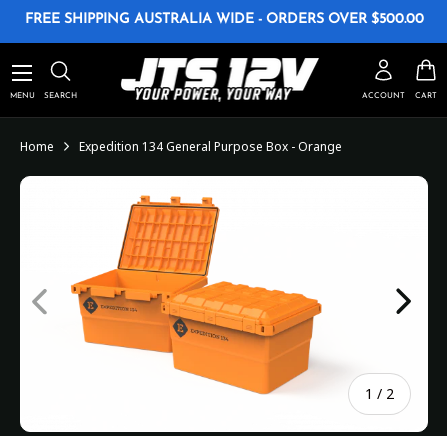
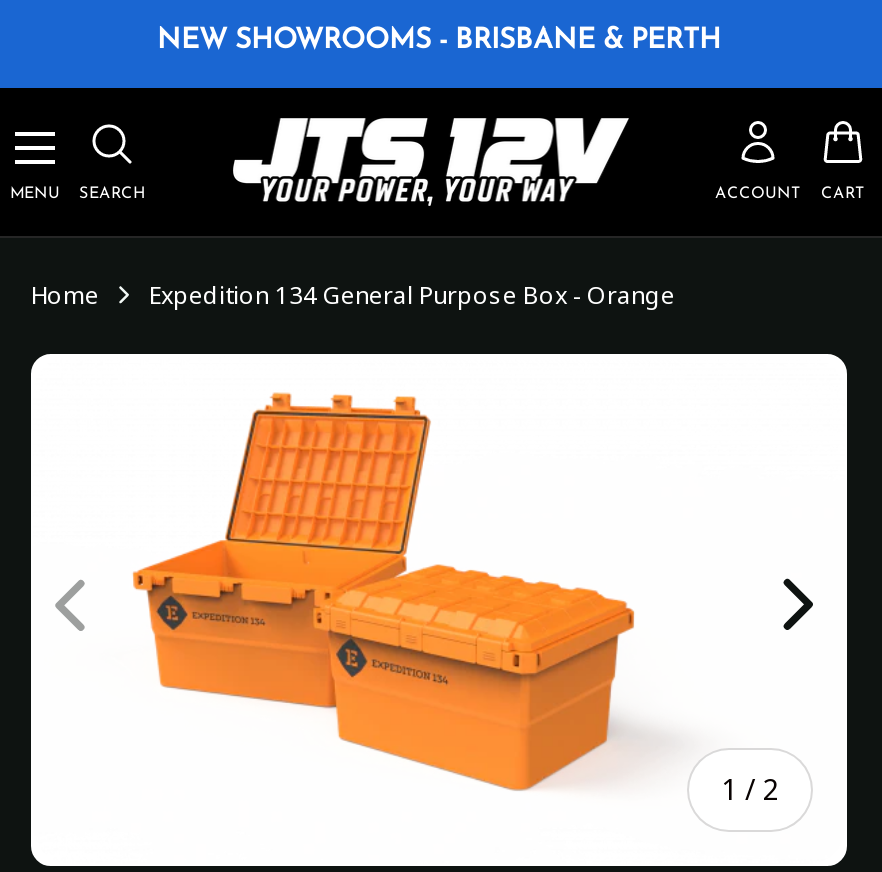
[24,12,423,27] FREE SHIPPING AUSTRALIA WIDE - ORDERS OVER $500.00 -> [157,26,721,56] NEW SHOWROOMS - BRISBANE & PERTH

